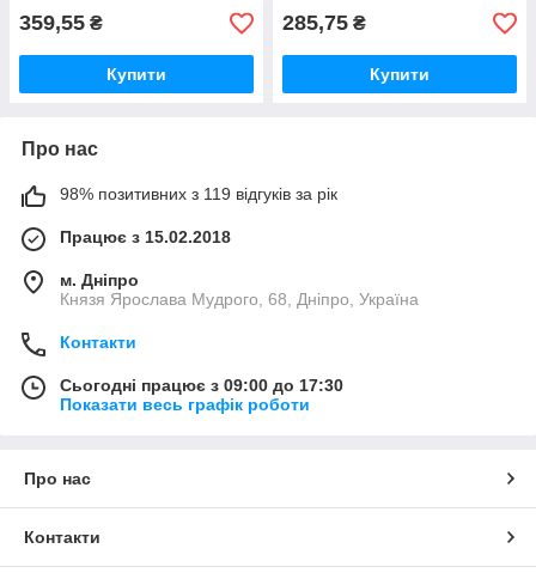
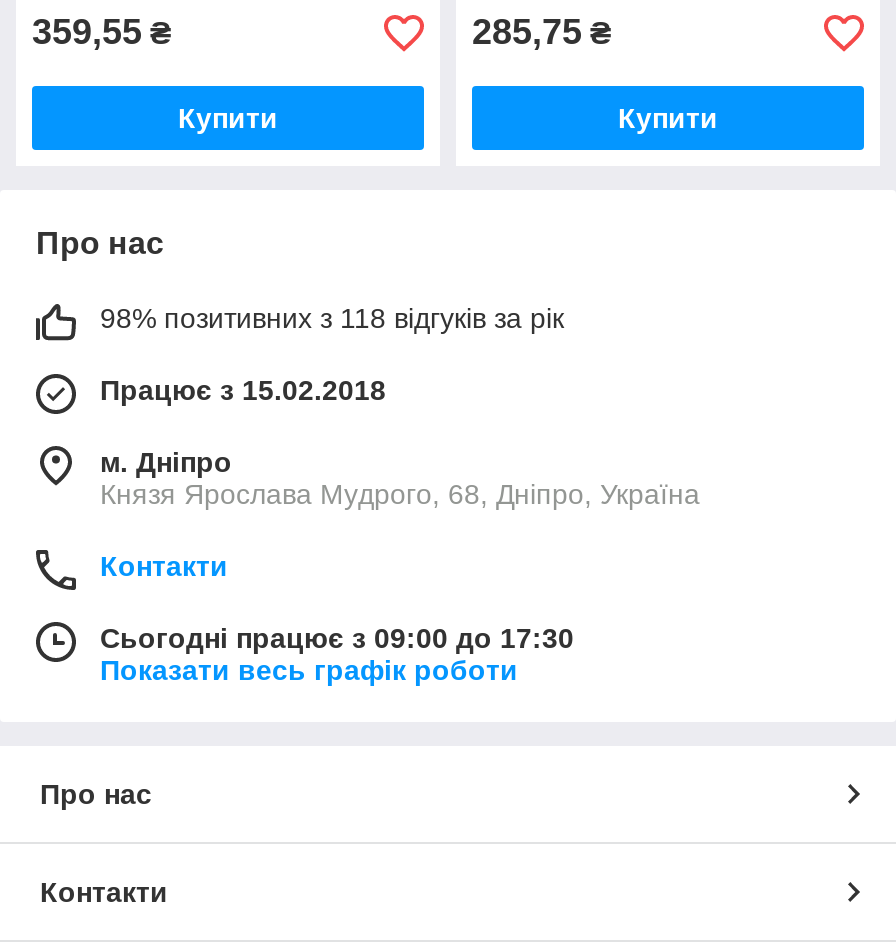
[60,184,337,204] 98% позитивних з 119 відгуків за рік -> [100,302,564,334] 98% позитивних з 118 відгуків за рік

